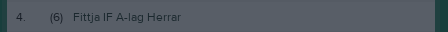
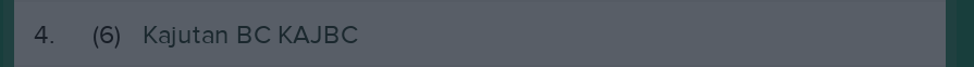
[73,9,181,25] Fittja IF A-lag Herrar -> [143,18,358,52] Kajutan BC KAJBC

